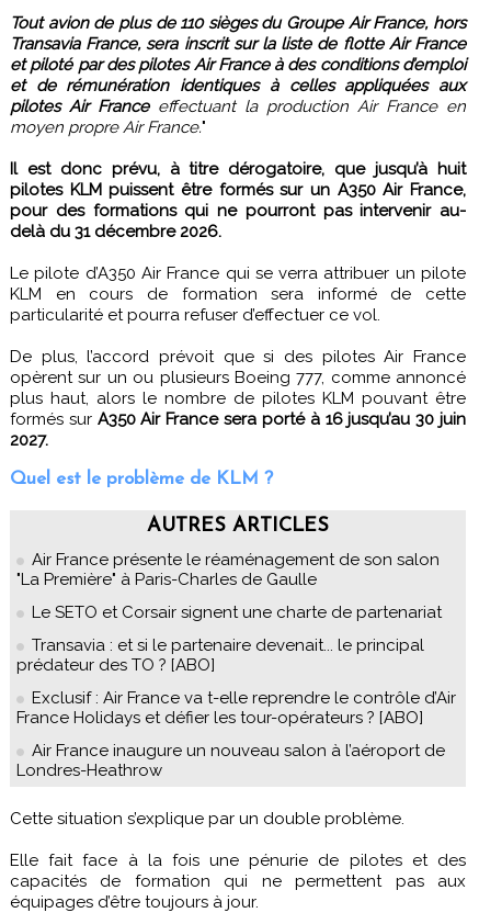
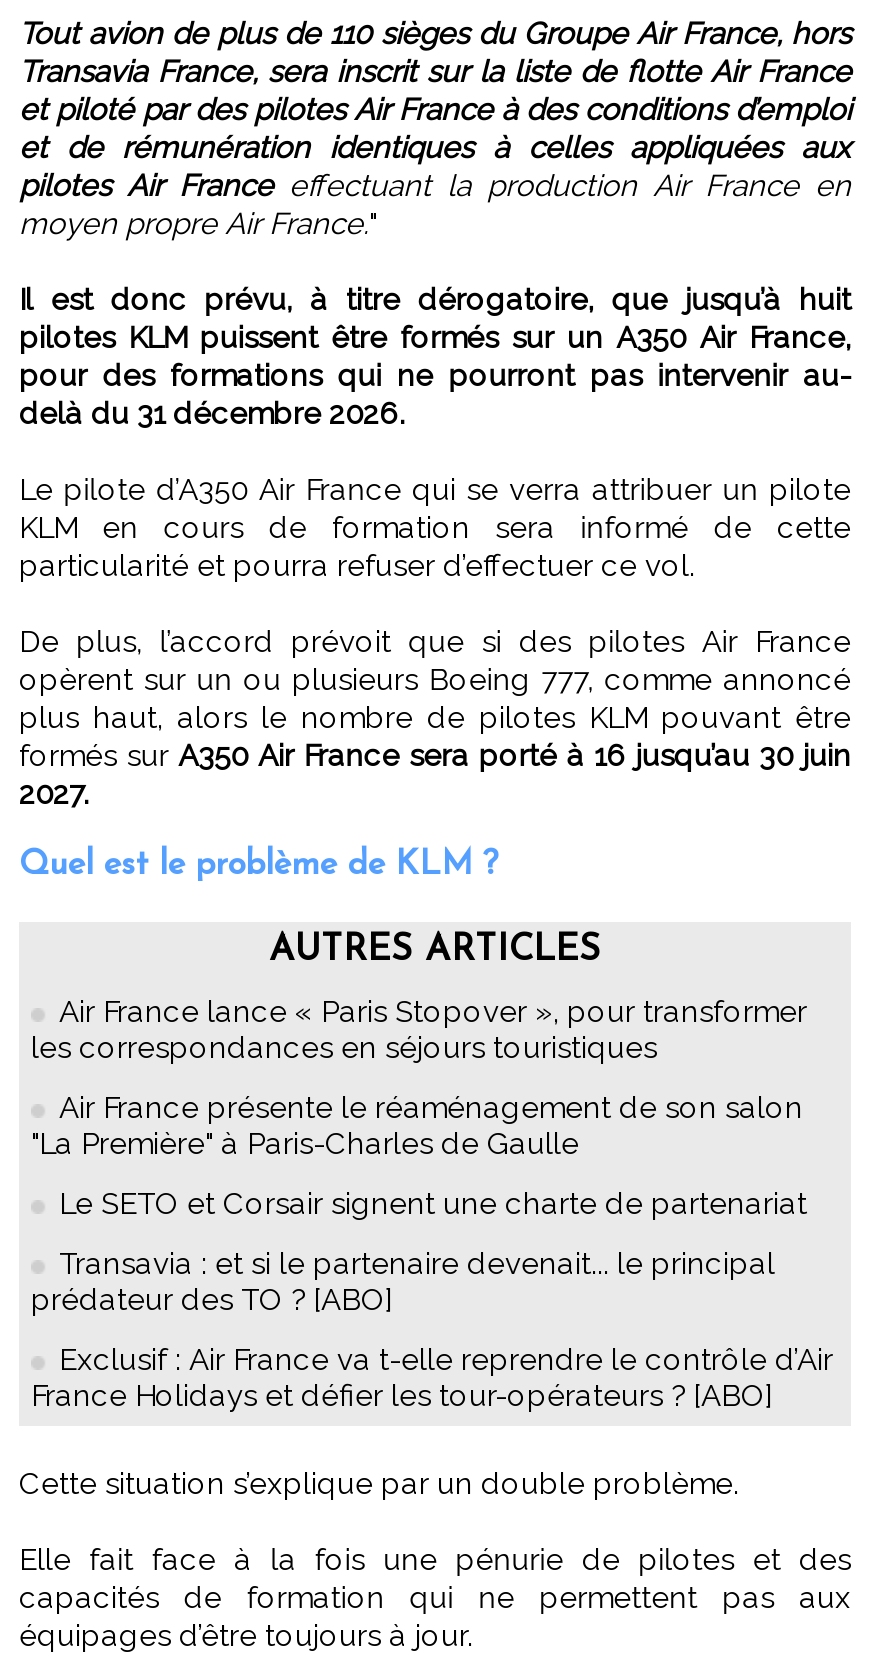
none -> [31,995,807,1067] Air France lance « Paris Stopover », pour transformer | les correspondances en séjours touristiques
moved [16,550,456,728] -> [31,1091,833,1415]: Air France présente le réaménagement de son salon | "La Première" à Paris-Charles de Gaulle | Le SETO et Corsair signent une charte de partenariat | Transavia : et si le partenaire devenait... le principal | prédateur des TO ? [ABO] | Exclusif : Air France va t-elle reprendre le contrôle d’Air | France Holidays et défier les tour-opérateurs ? [ABO]
[16,741,445,781] Air France inaugure un nouveau salon à l’aéroport de | Londres-Heathrow -> none

